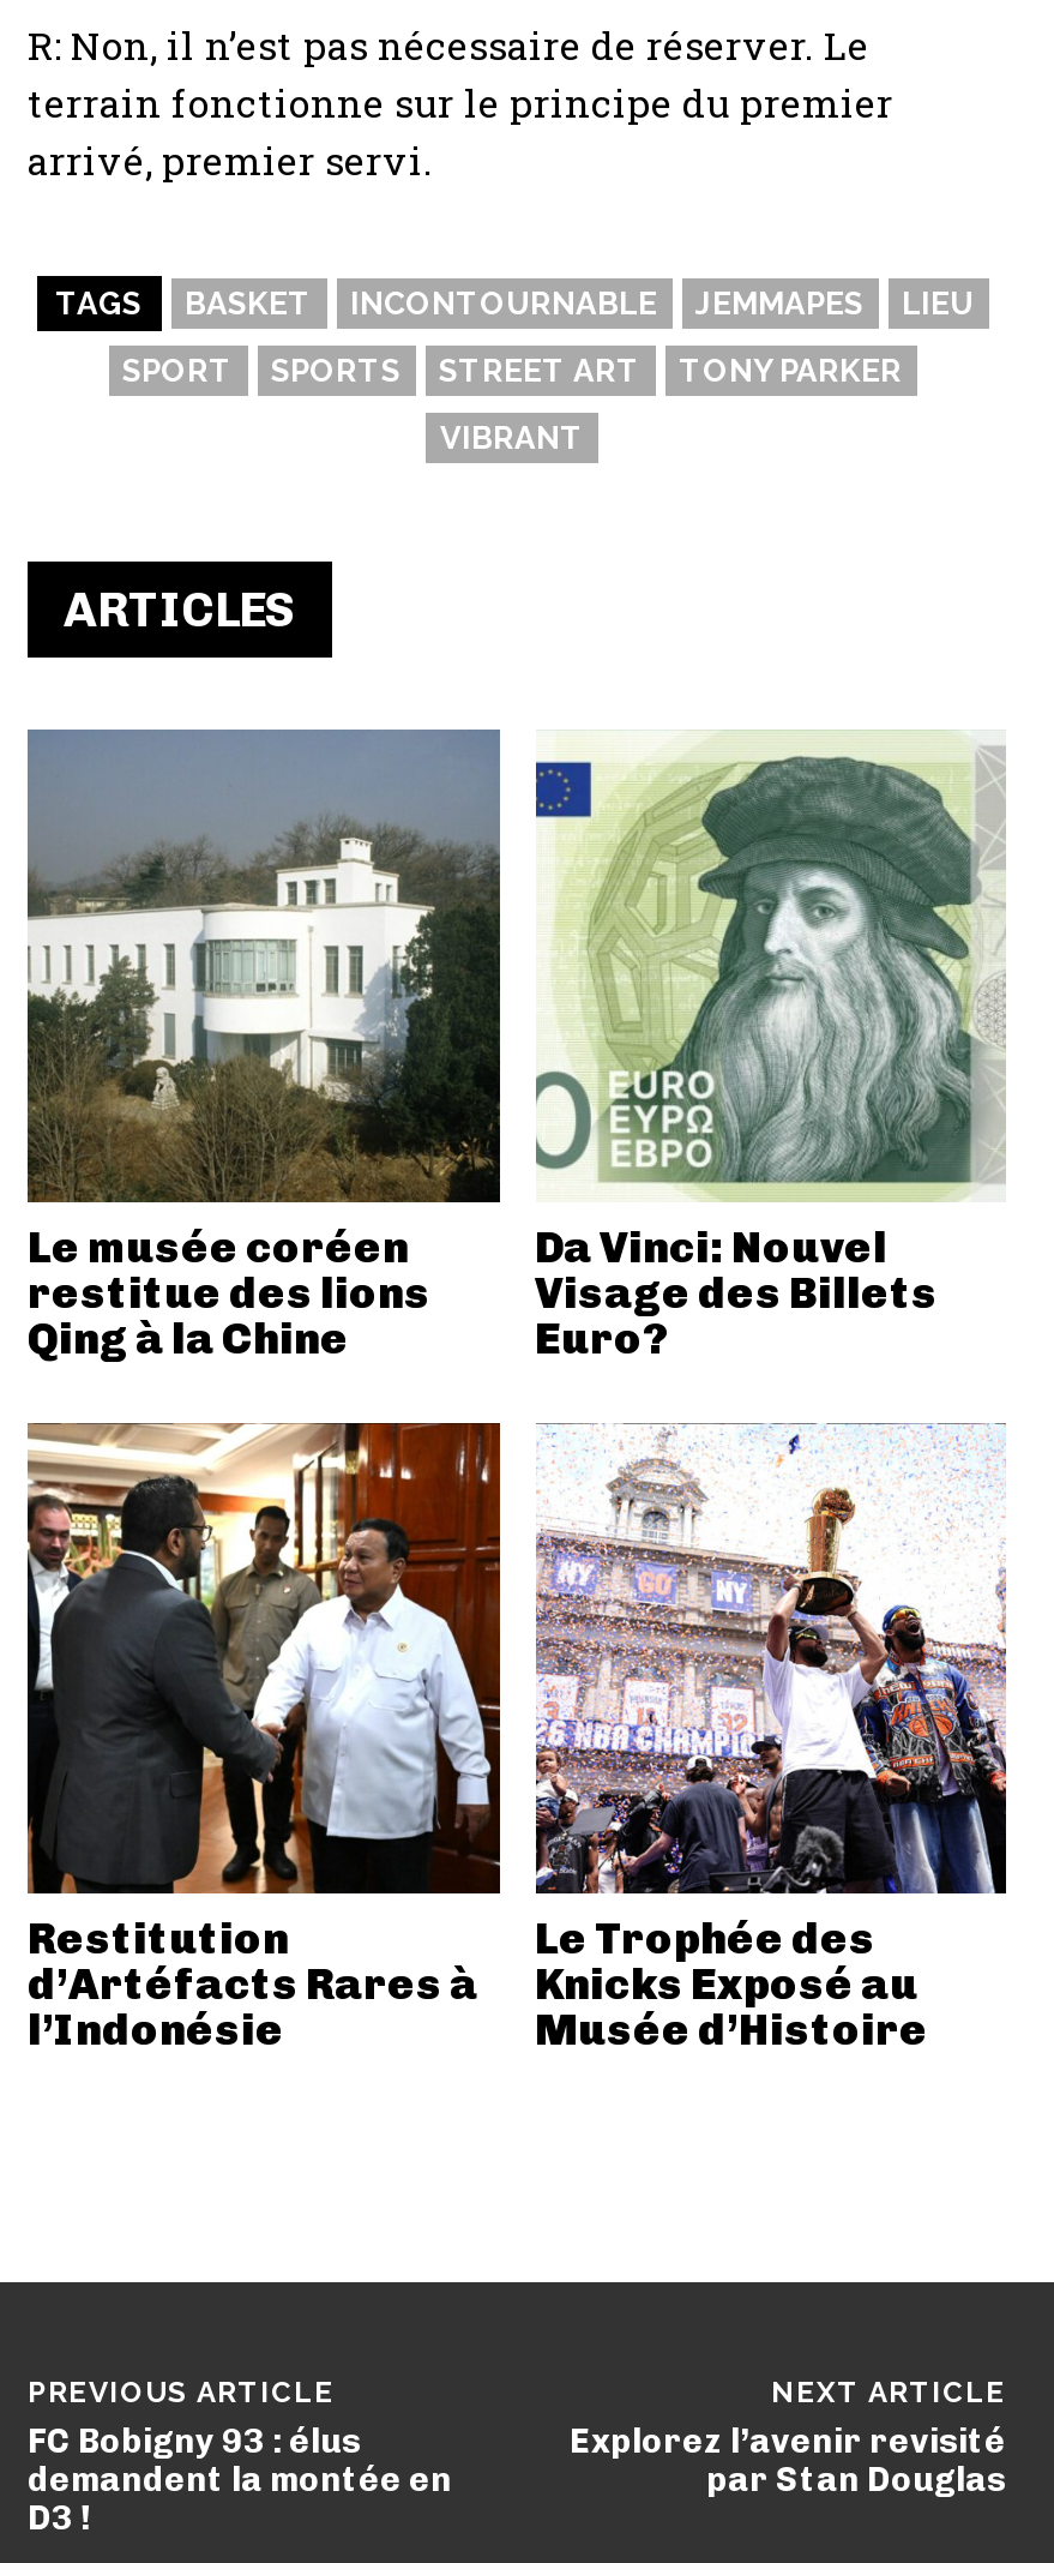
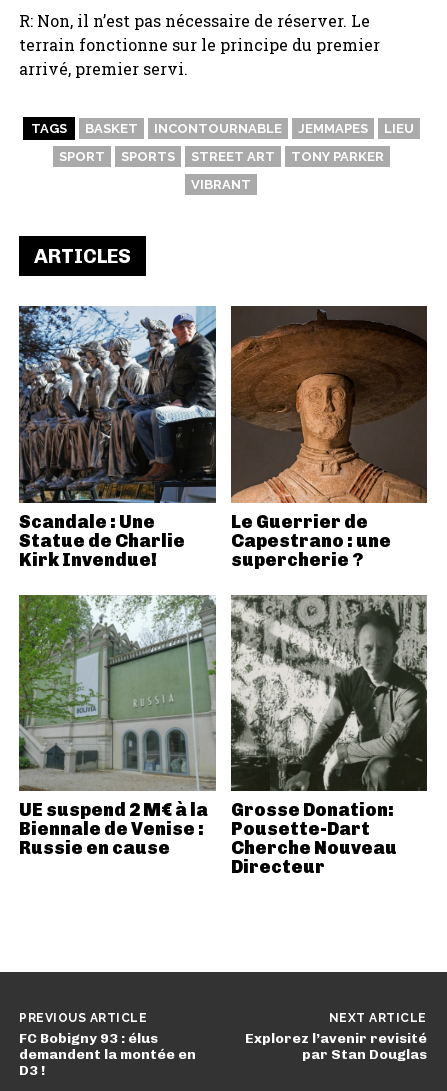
[28,730,500,1365] [image] | Le musée coréen | restitue des lions | Qing à la Chine -> [18,305,217,571] [image] | Scandale : Une | Statue de Charlie | Kirk Invendue!
[534,730,1006,1365] [image] | Da Vinci: Nouvel | Visage des Billets | Euro? -> [230,305,428,571] [image] | Le Guerrier de | Capestrano : une | supercherie ?
[25,1421,502,2058] [image] | Restitution | d’Artéfacts Rares à | l’Indonésie -> [18,594,217,859] [image] | UE suspend 2 M€ à la | Biennale de Venise : | Russie en cause
[535,1423,1008,2058] [image] | Le Trophée des | Knicks Exposé au | Musée d’Histoire -> [230,594,428,878] [image] | Grosse Donation: | Pousette-Dart | Cherche Nouveau | Directeur

